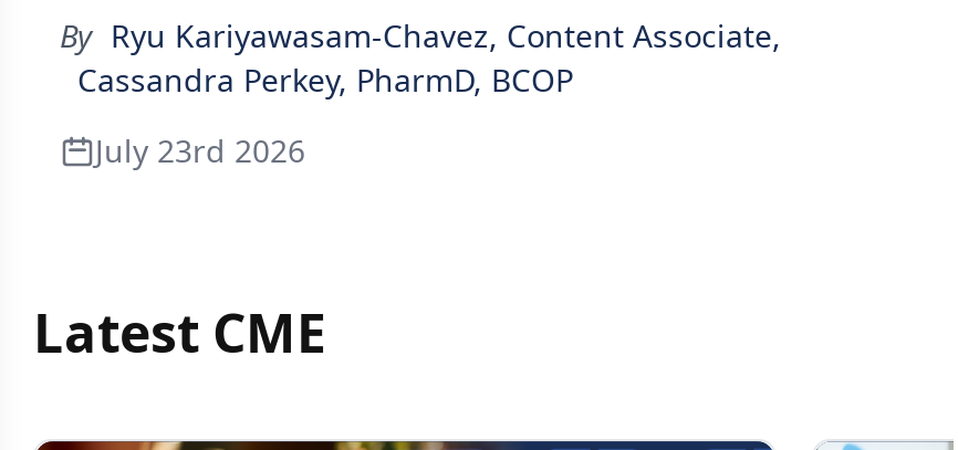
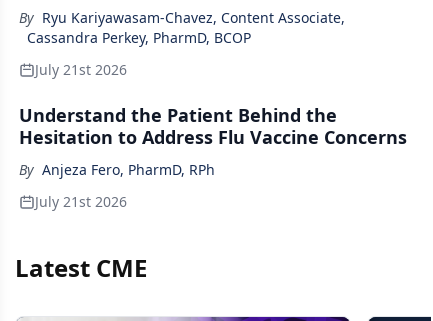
[95,129,305,171] July 23rd 2026 -> [19,60,407,211] July 21st 2026 | Understand the Patient Behind the | Hesitation to Address Flu Vaccine Concerns | By Anjeza Fero, PharmD, RPh | July 21st 2026

